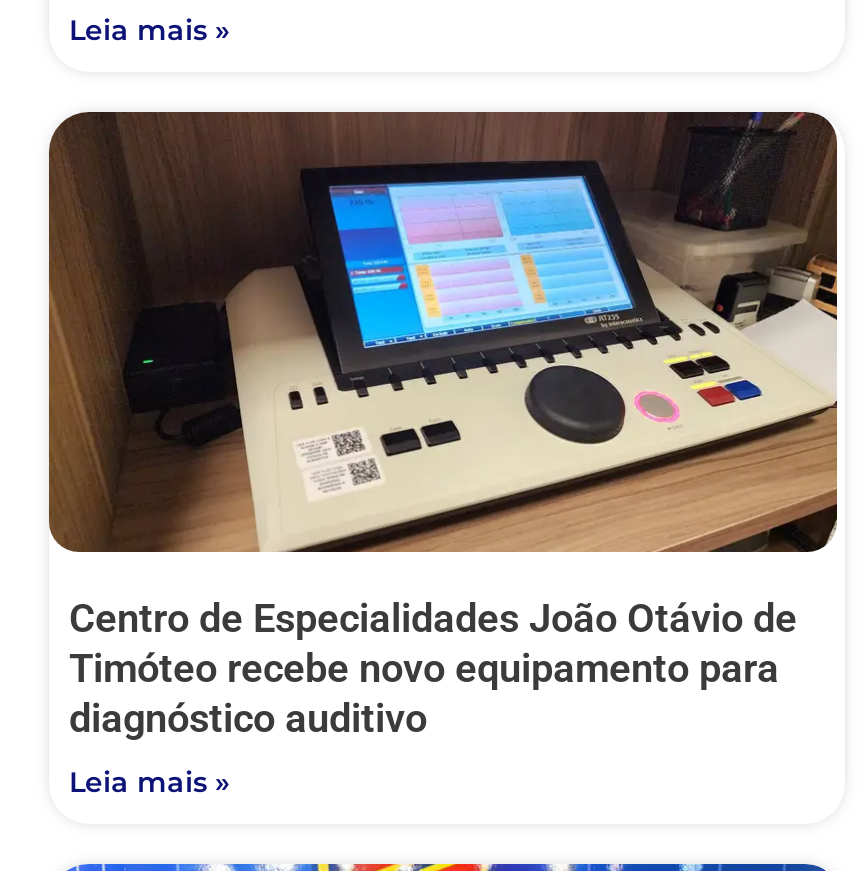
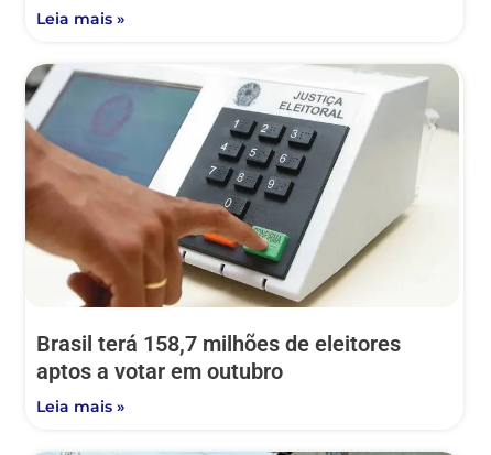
[47,109,839,743] [image] | Centro de Especialidades João Otávio de | Timóteo recebe novo equipamento para | diagnóstico auditivo -> [25,64,459,384] [image] | Brasil terá 158,7 milhões de eleitores | aptos a votar em outubro

